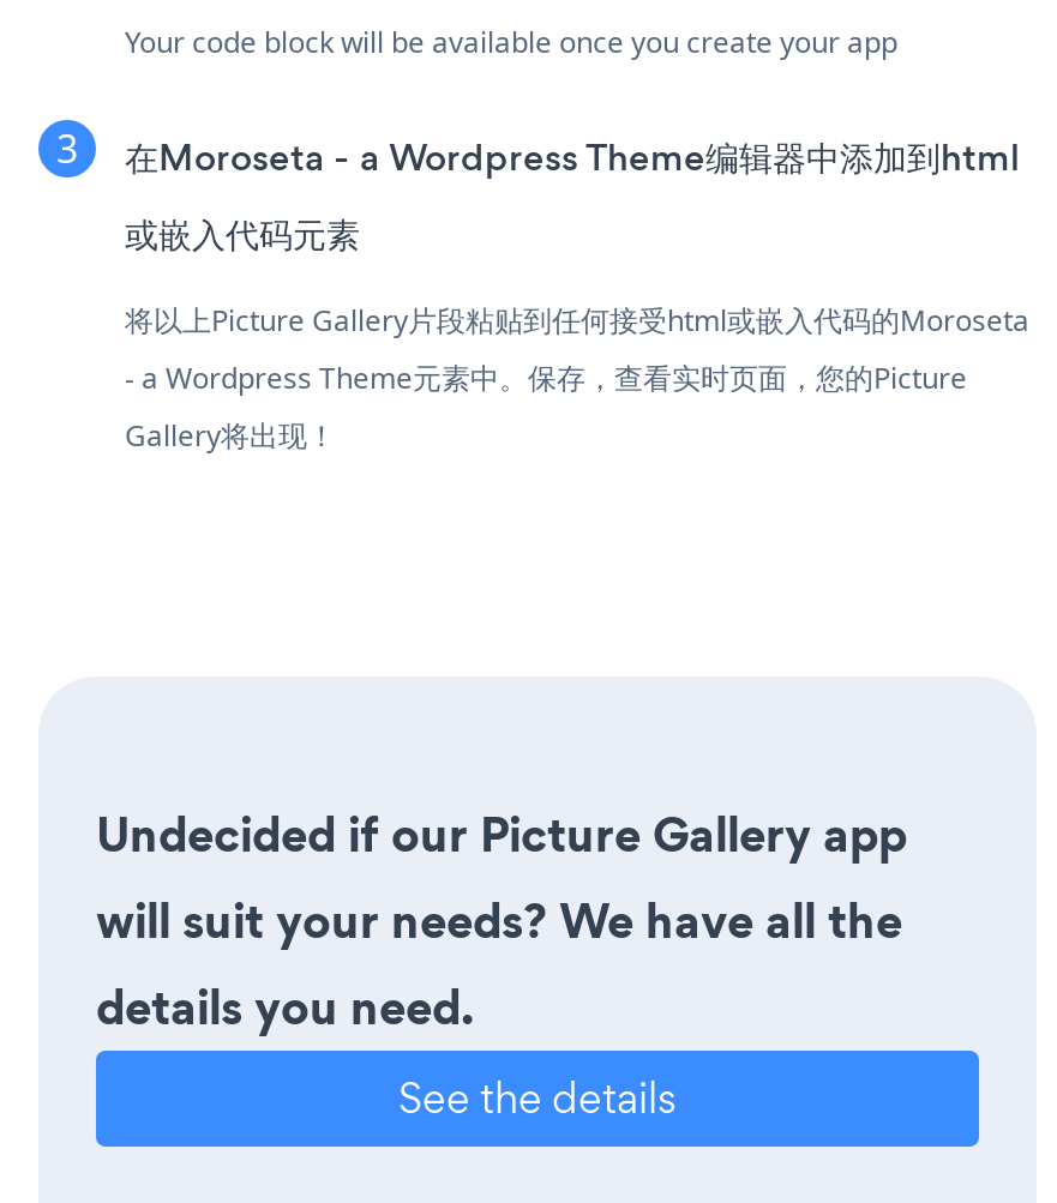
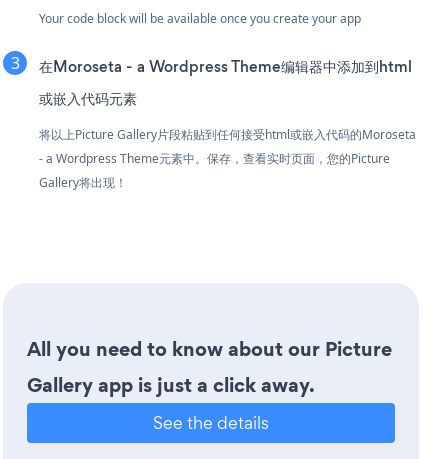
[96,800,907,1040] Undecided if our Picture Gallery app | will suit your needs? We have all the | details you need. -> [27,335,392,399] All you need to know about our Picture | Gallery app is just a click away.

